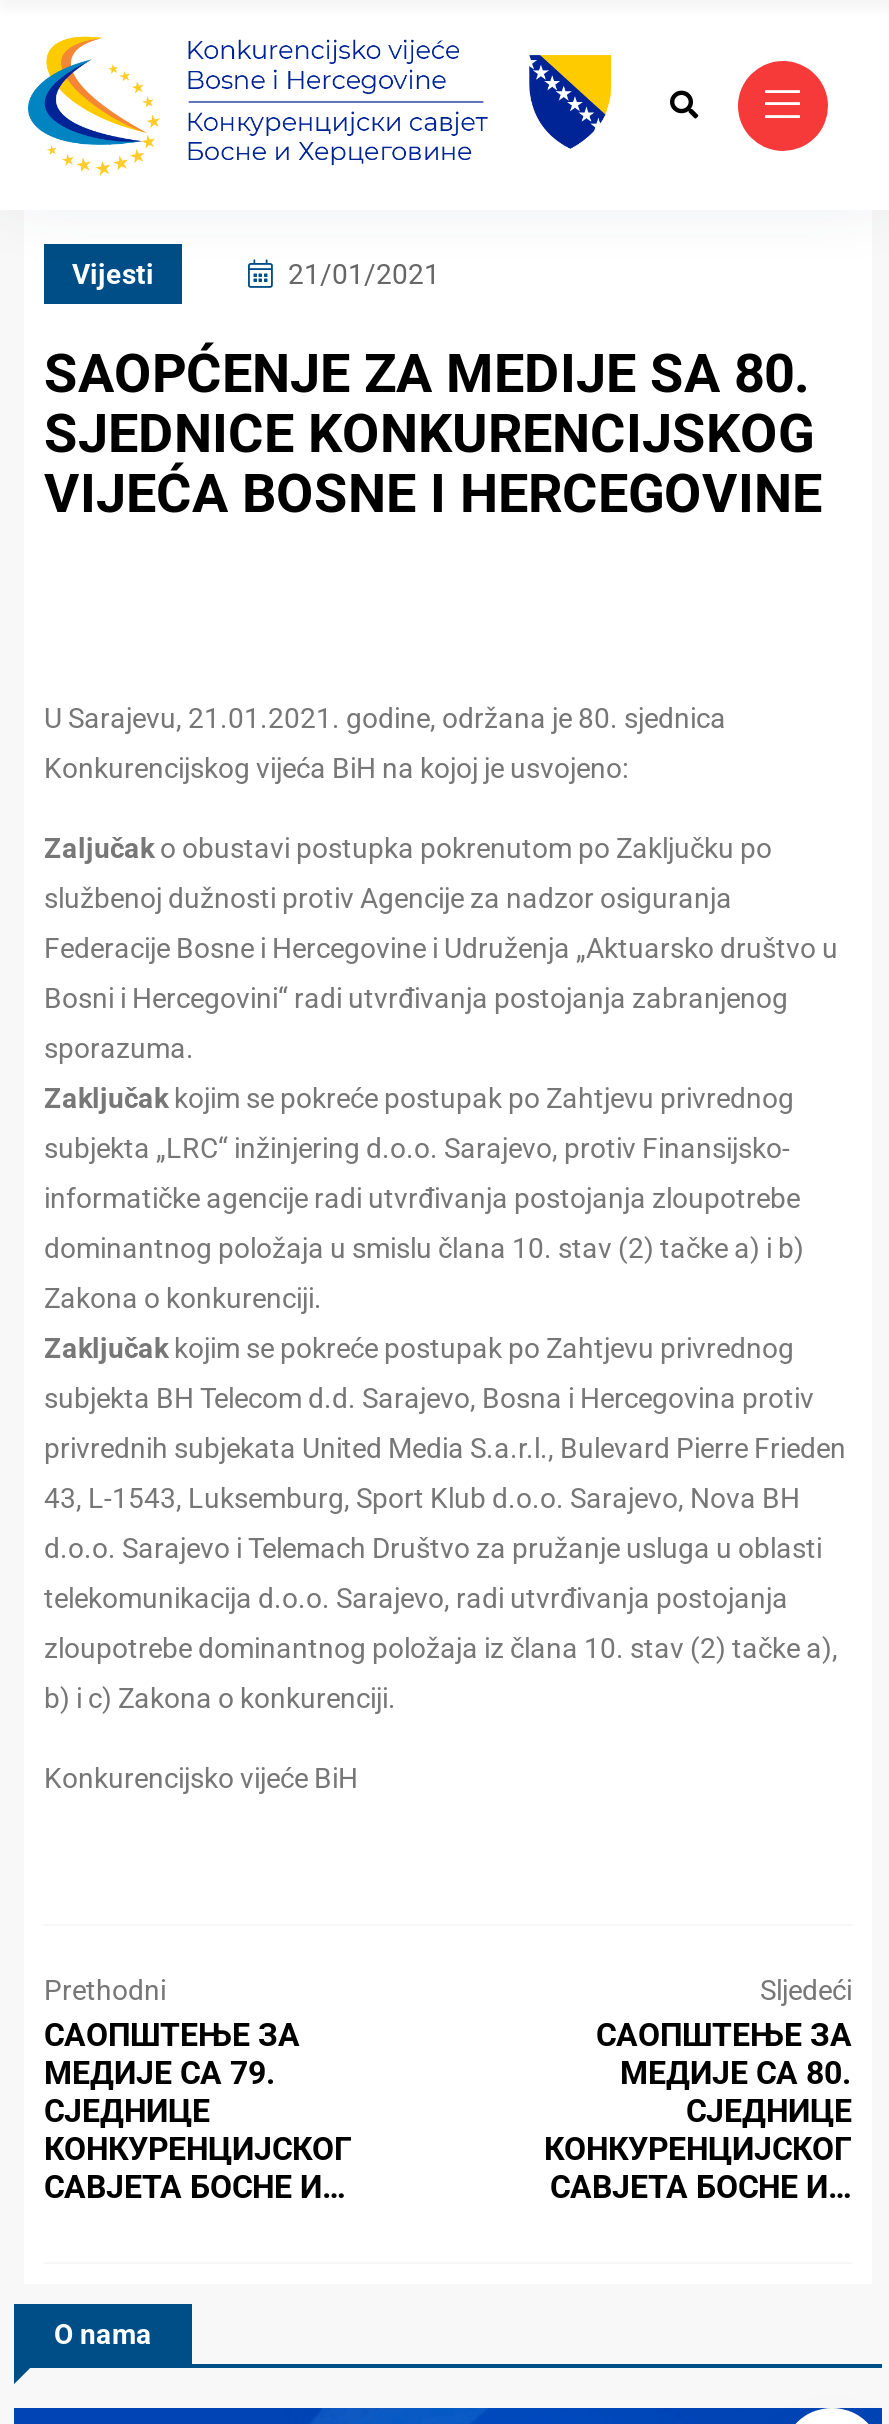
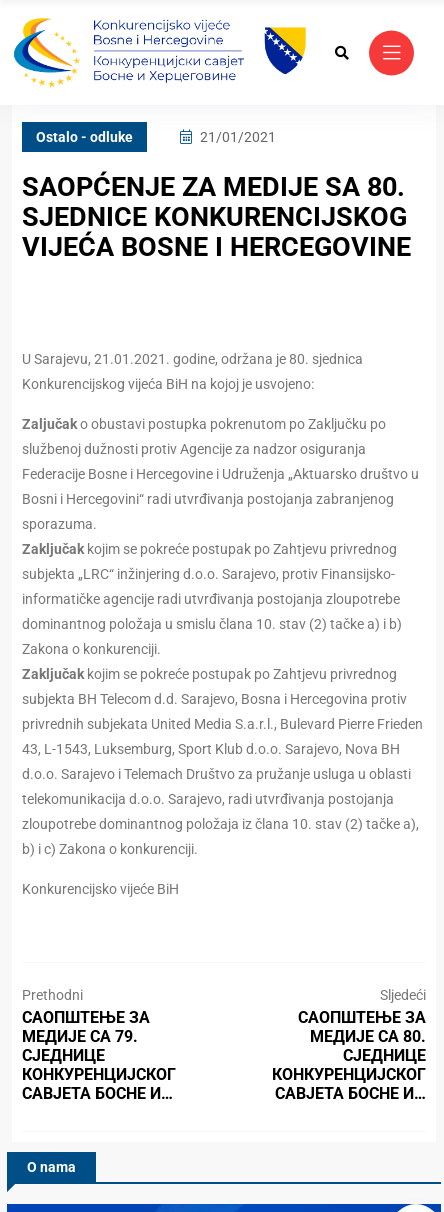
[72,258,154,290] Vijesti -> [36,129,133,145] Ostalo - odluke

